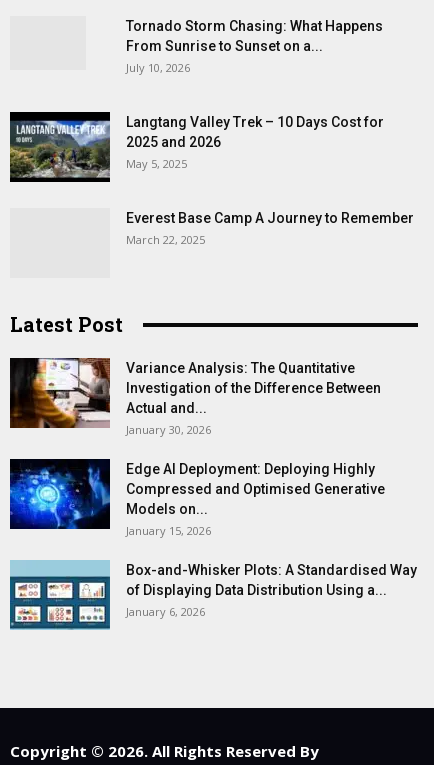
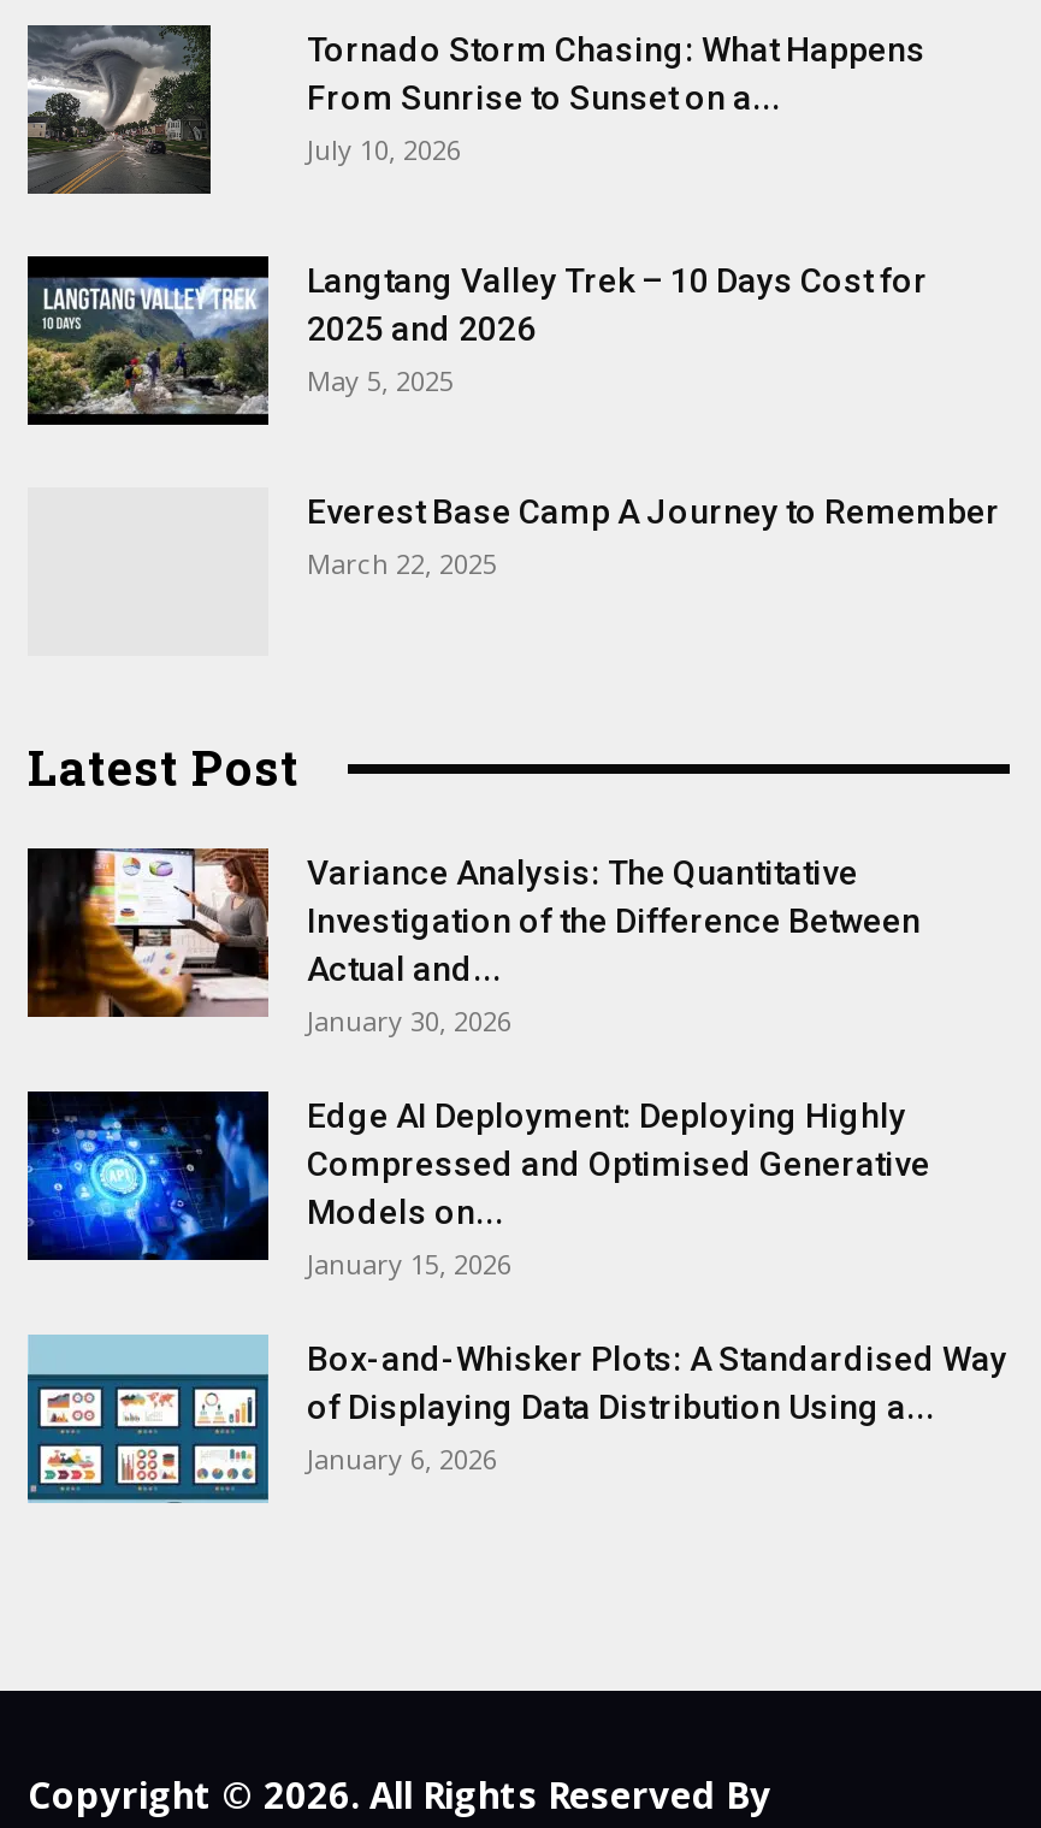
none -> [25,23,213,196] [image]

